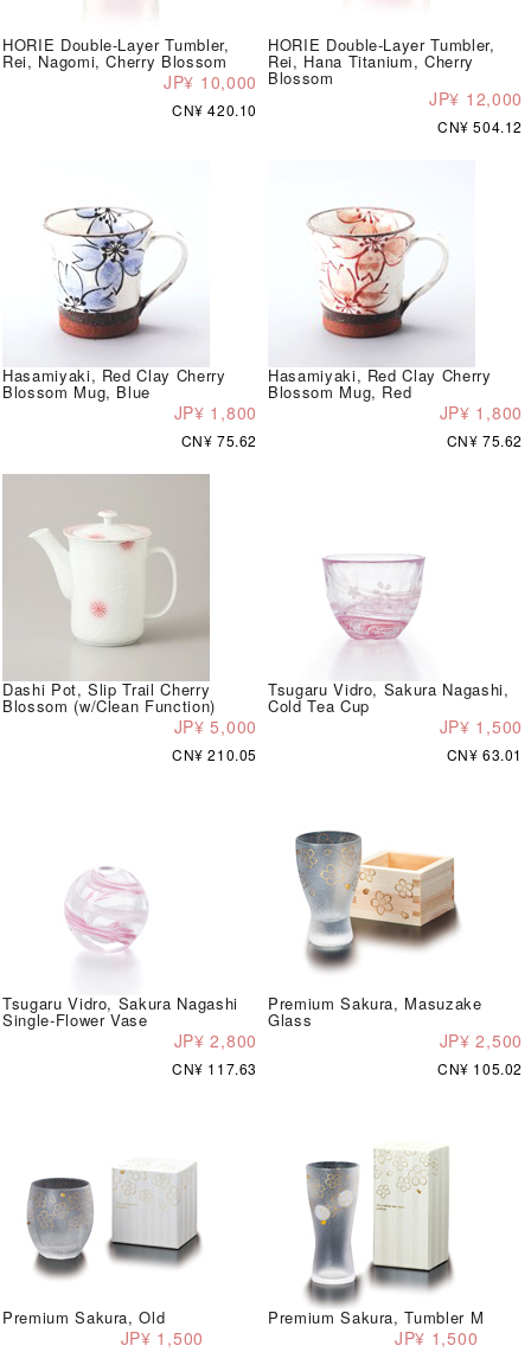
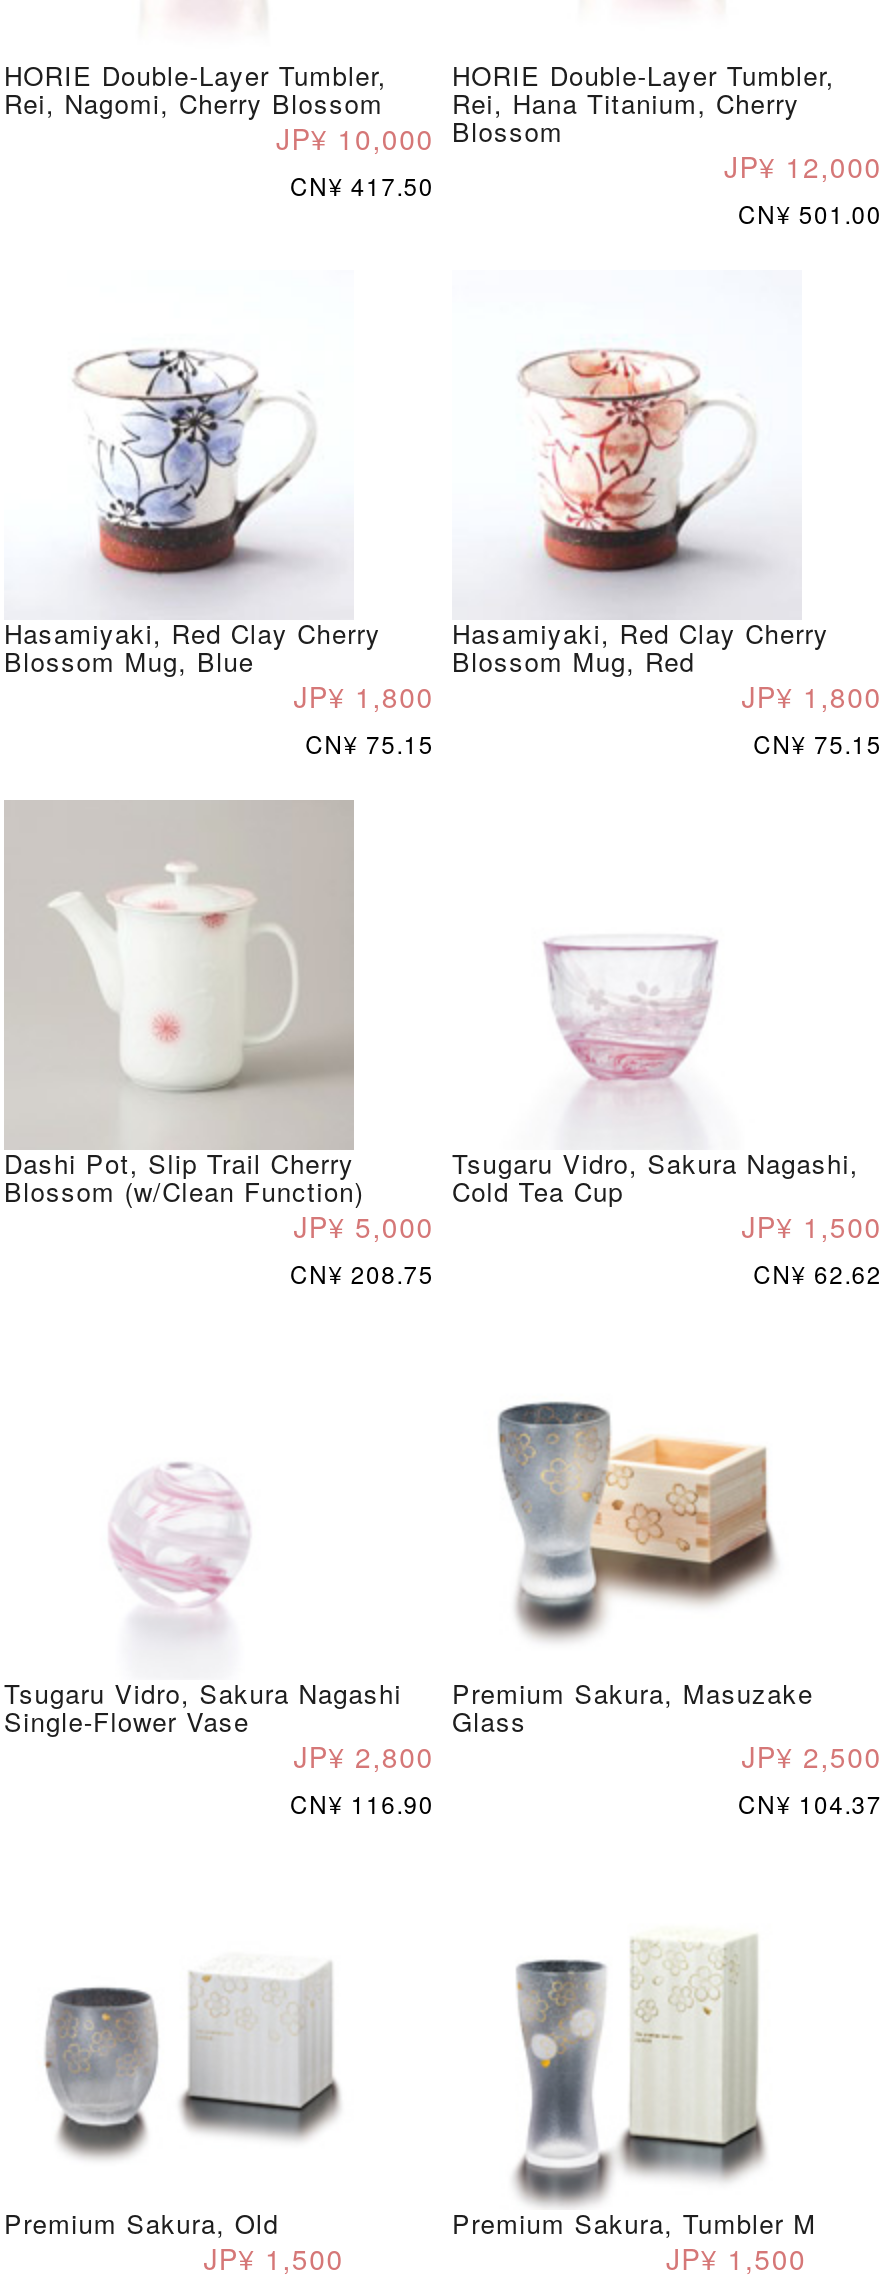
[172,99,257,119] CN¥ 420.10 -> [290,167,434,201] CN¥ 417.50
[437,116,523,136] CN¥ 504.12 -> [738,195,882,229] CN¥ 501.00
[181,430,257,450] CN¥ 75.62 -> [305,725,434,759] CN¥ 75.15
[446,430,523,450] CN¥ 75.62 -> [753,725,882,759] CN¥ 75.15
[172,744,257,764] CN¥ 210.05 -> [290,1255,434,1289] CN¥ 208.75
[446,744,523,764] CN¥ 63.01 -> [753,1255,882,1289] CN¥ 62.62
[172,1058,257,1078] CN¥ 117.63 -> [290,1785,434,1819] CN¥ 116.90
[437,1058,523,1078] CN¥ 105.02 -> [738,1785,882,1819] CN¥ 104.37

